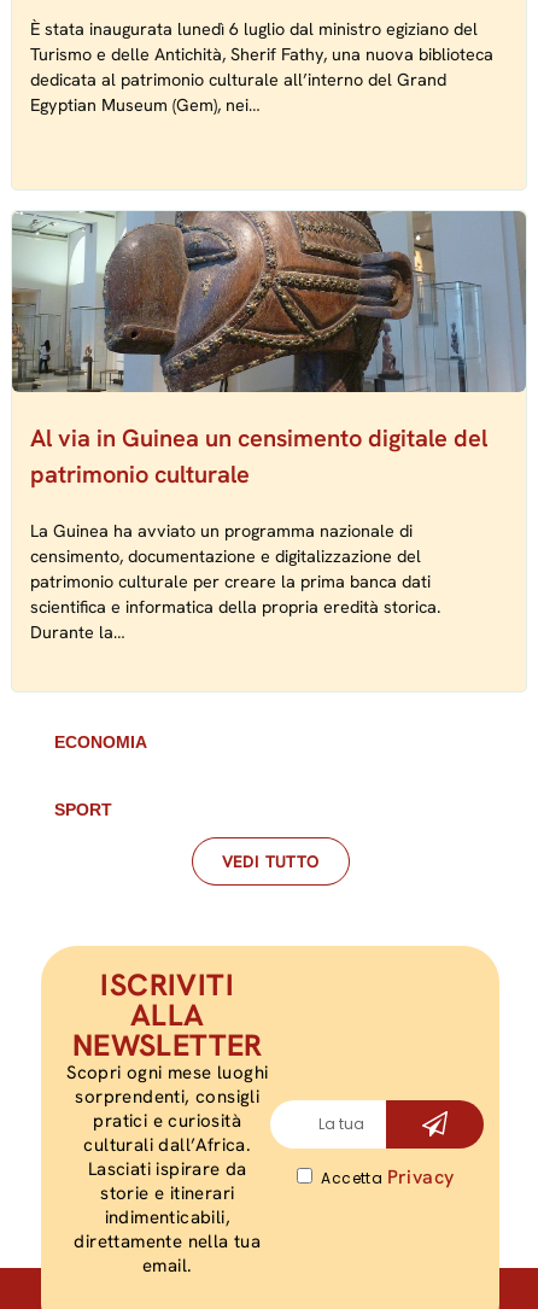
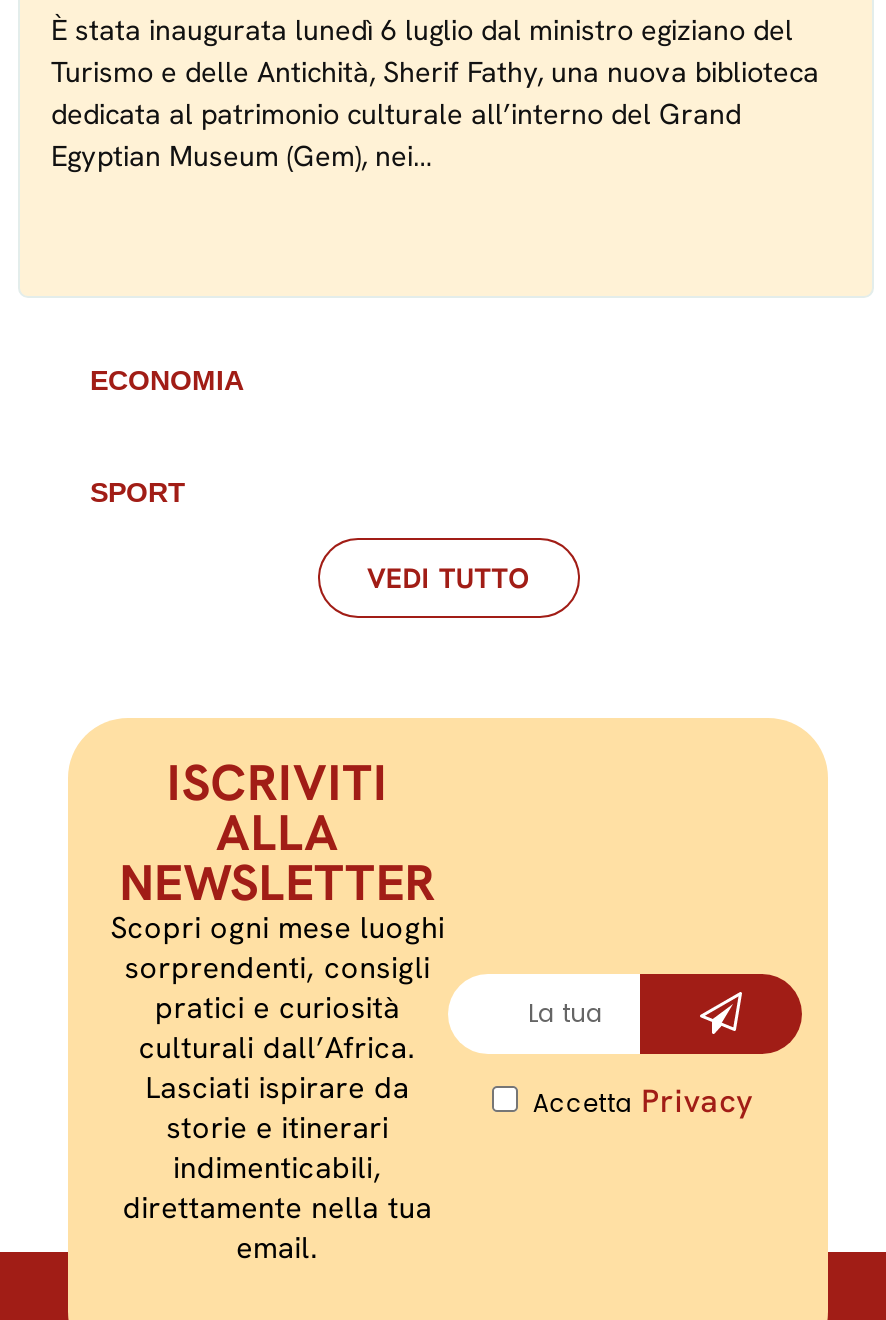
[11,210,527,643] [image] | Al via in Guinea un censimento digitale del | patrimonio culturale | La Guinea ha avviato un programma nazionale di | censimento, documentazione e digitalizzazione del | patrimonio culturale per creare la prima banca dati | scientifica e informatica della propria eredità storica. | Durante la… -> none

